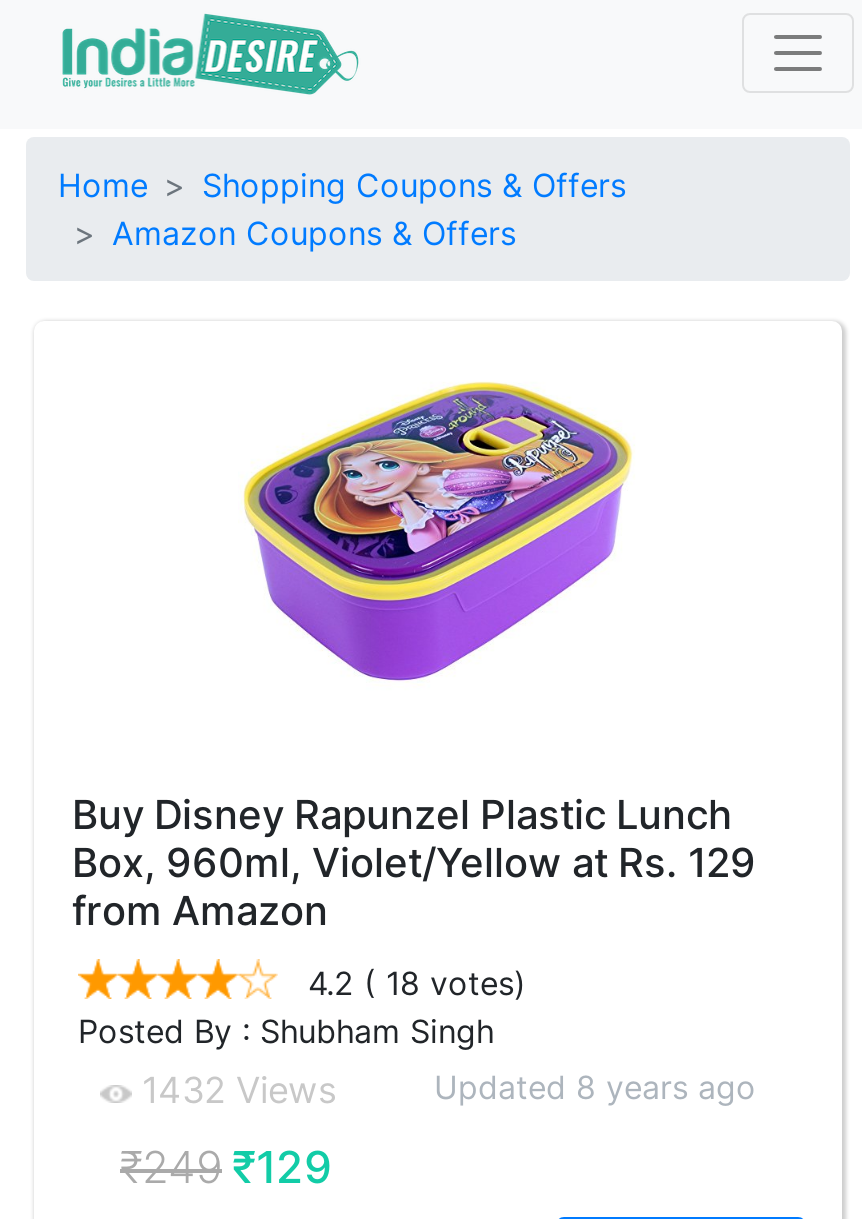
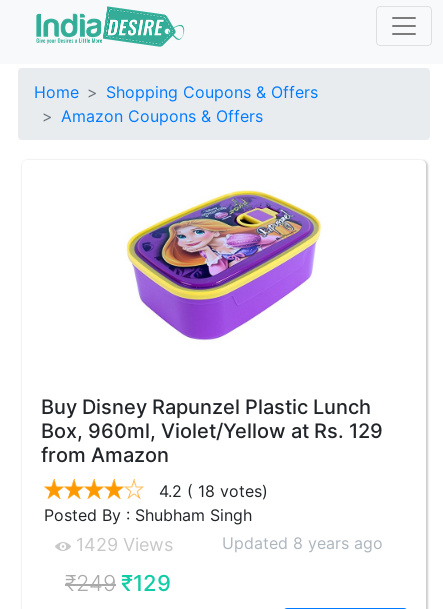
[132,1069,336,1111] 1432 Views -> [71,534,173,555] 1429 Views

